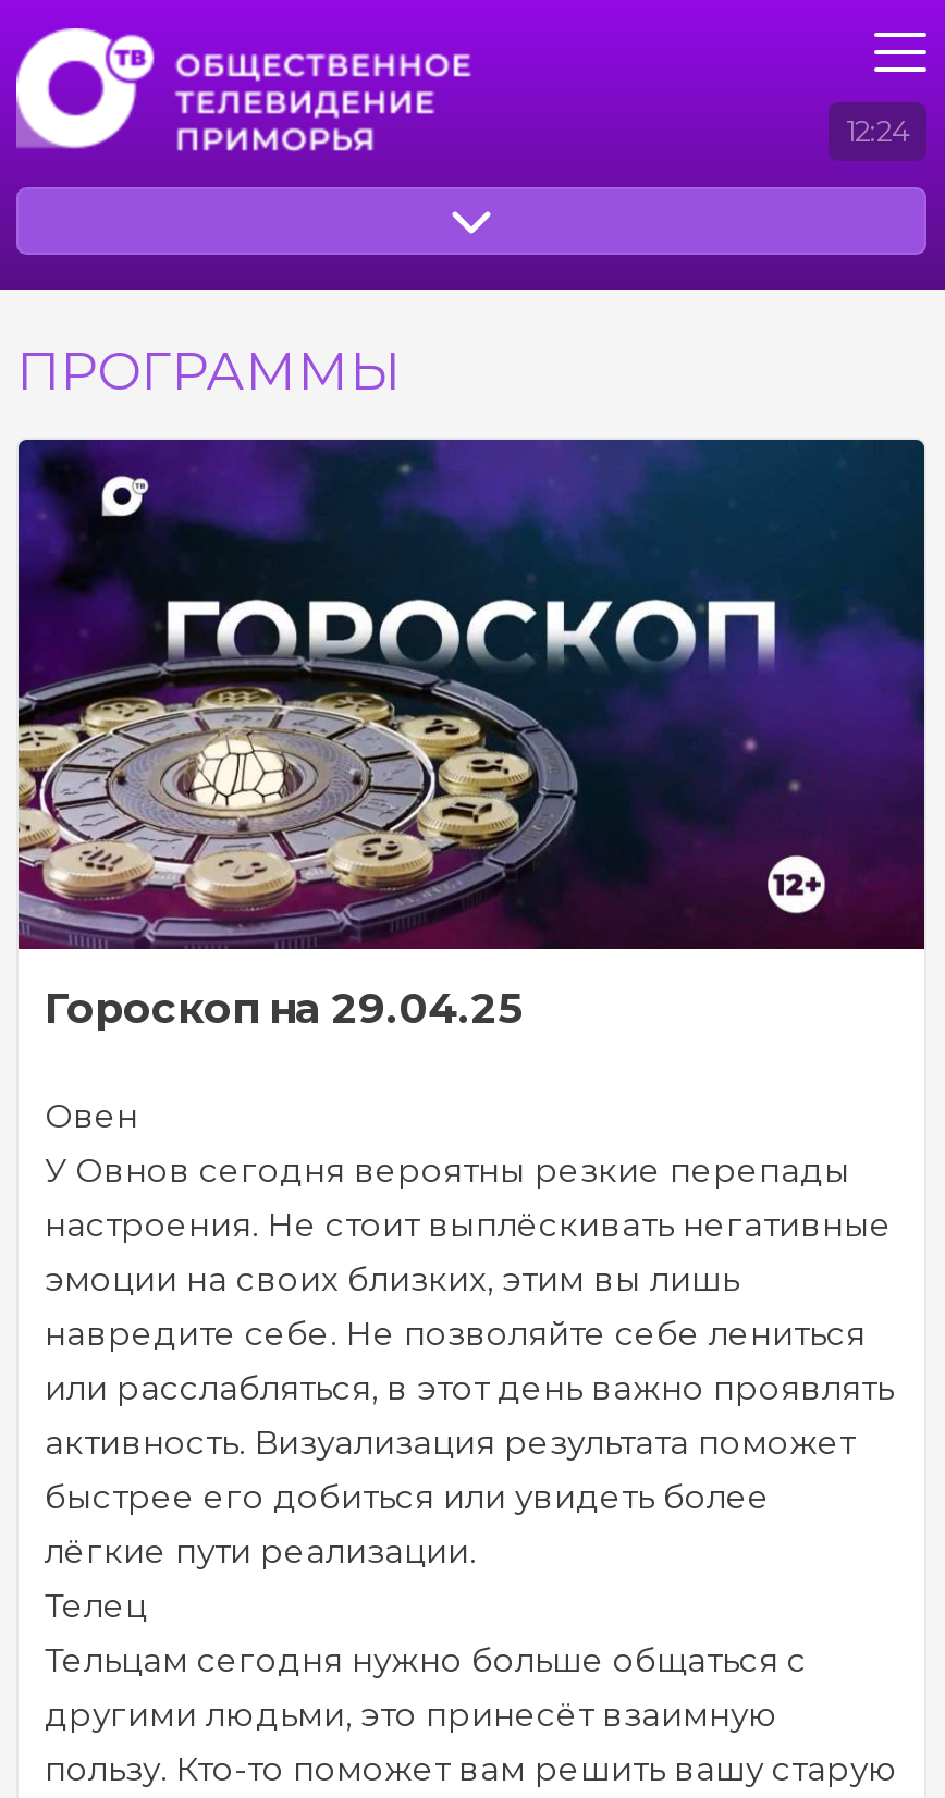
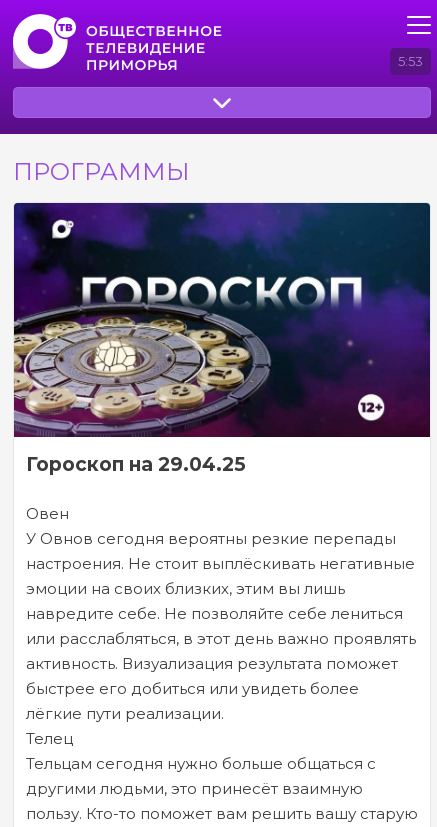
[846,115,909,148] 12:24 -> [398,54,423,69] 5:53

